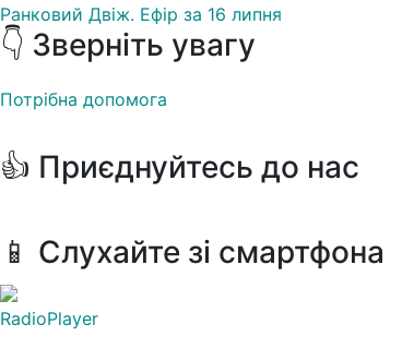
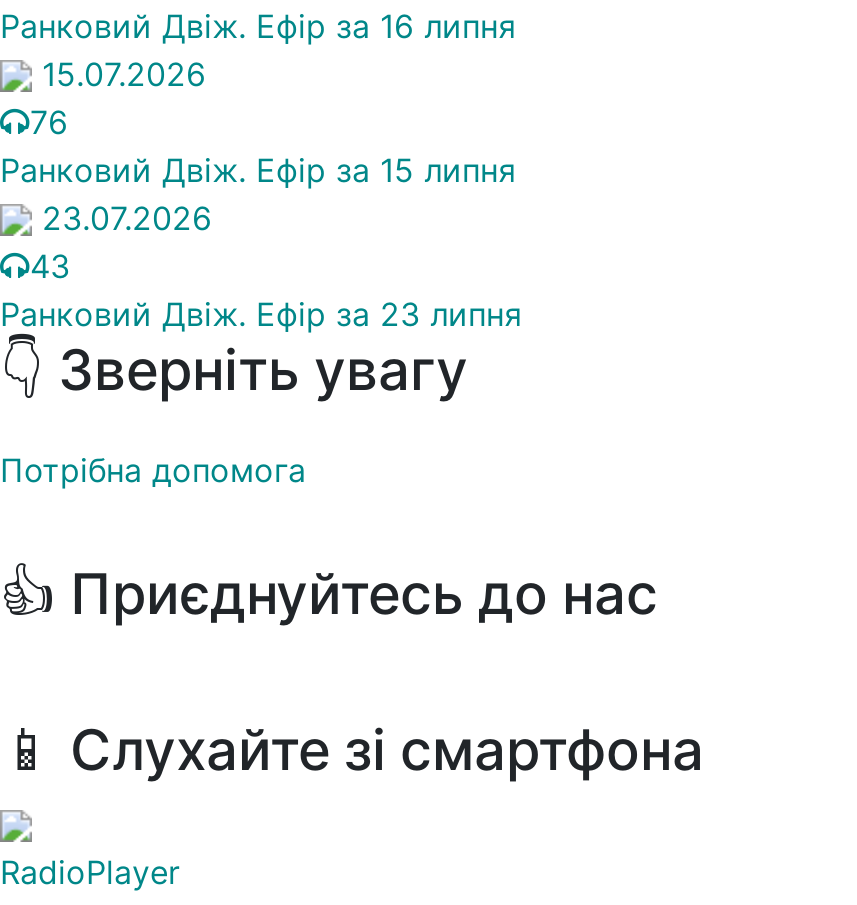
none -> [0,53,522,333] 15.07.2026 | 76 | Ранковий Двіж. Ефір за 15 липня | 23.07.2026 | 43 | Ранковий Двіж. Ефір за 23 липня

